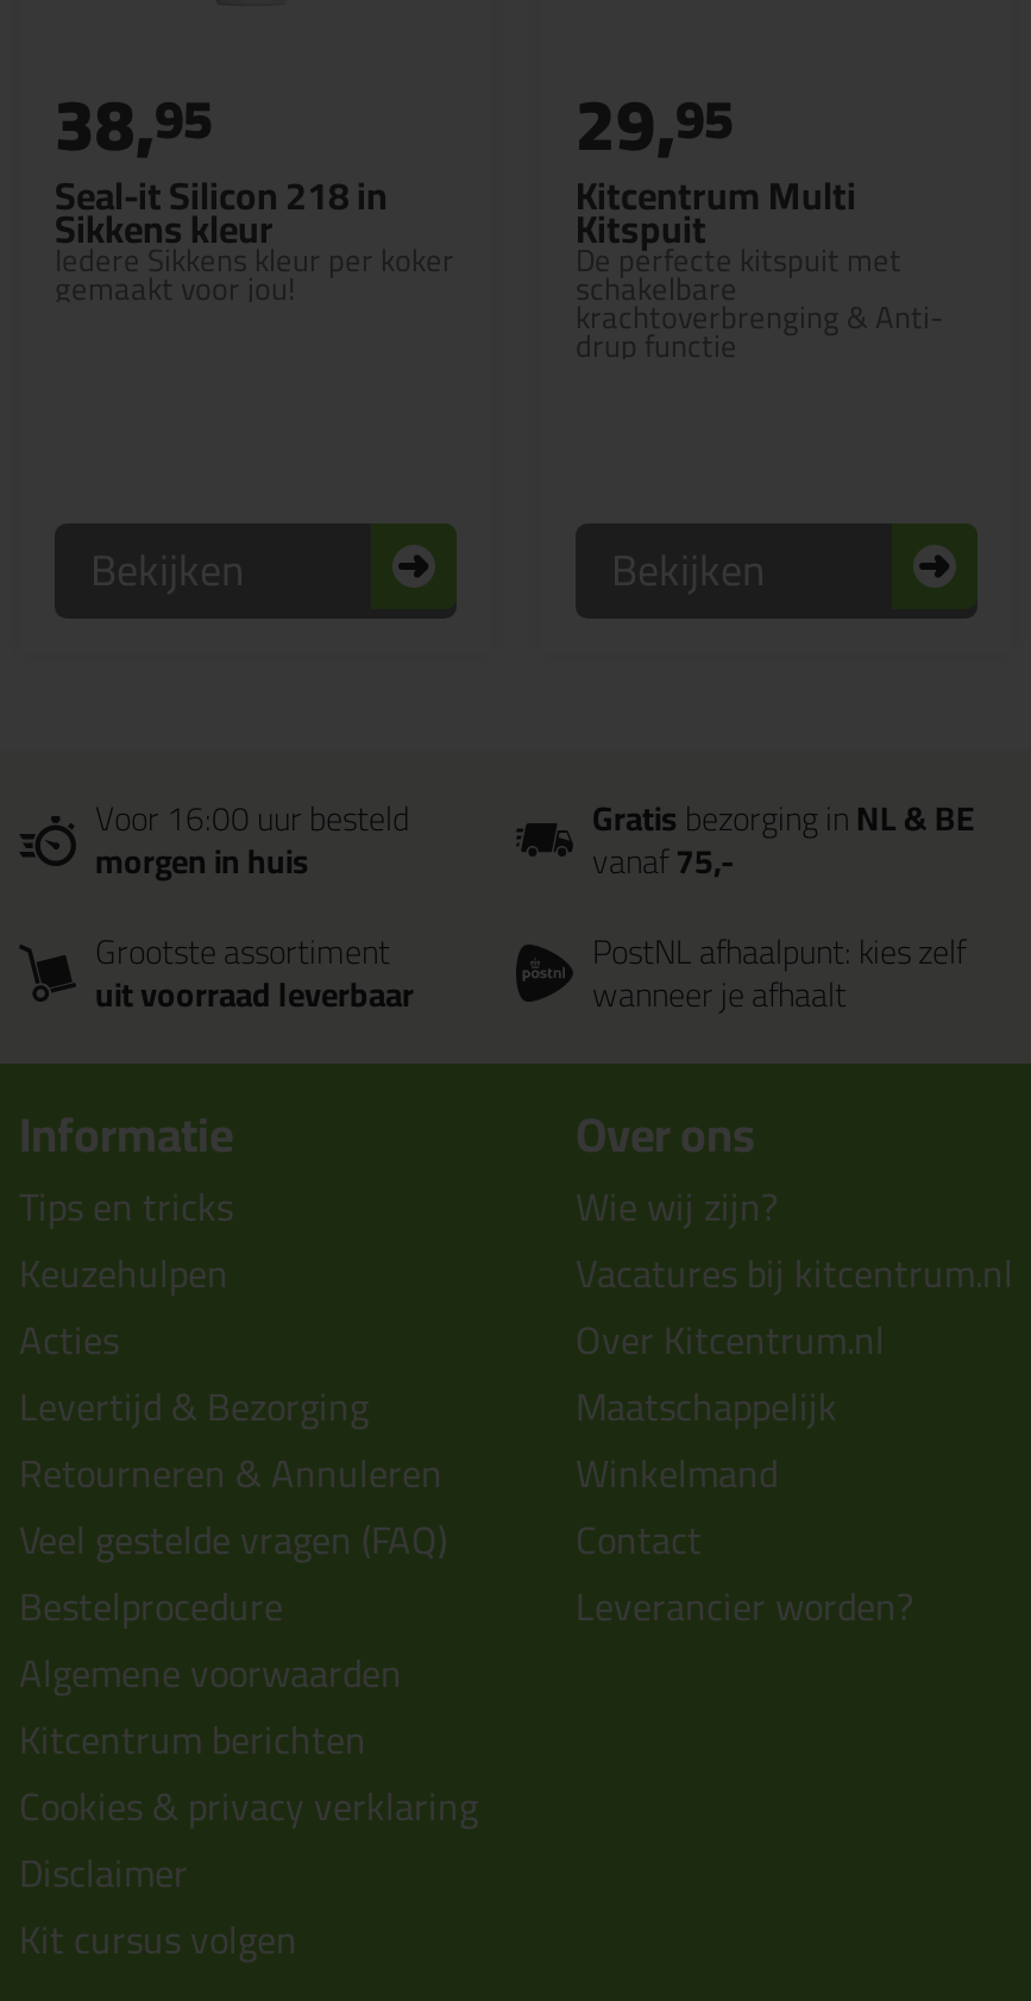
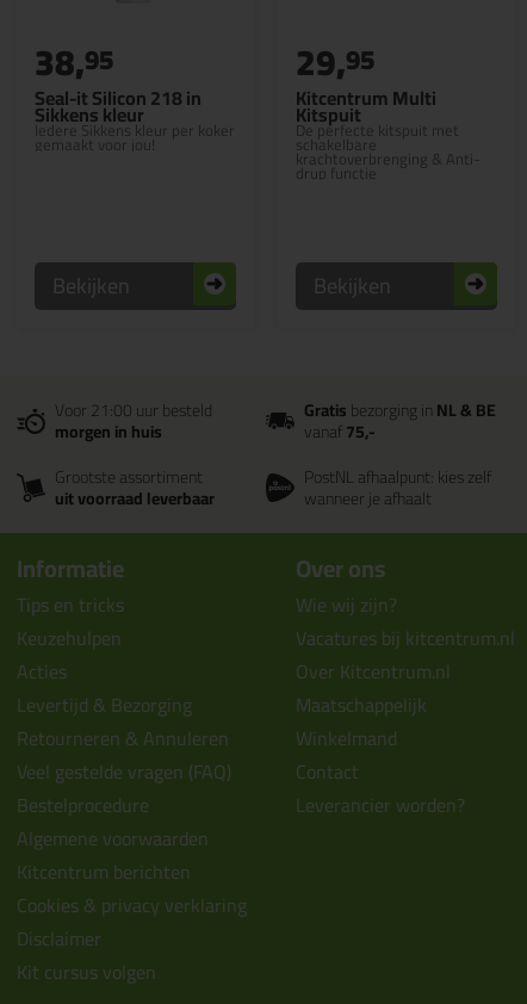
[95,788,409,849] Voor 16:00 uur besteld -> [55,395,212,426] Voor 21:00 uur besteld

